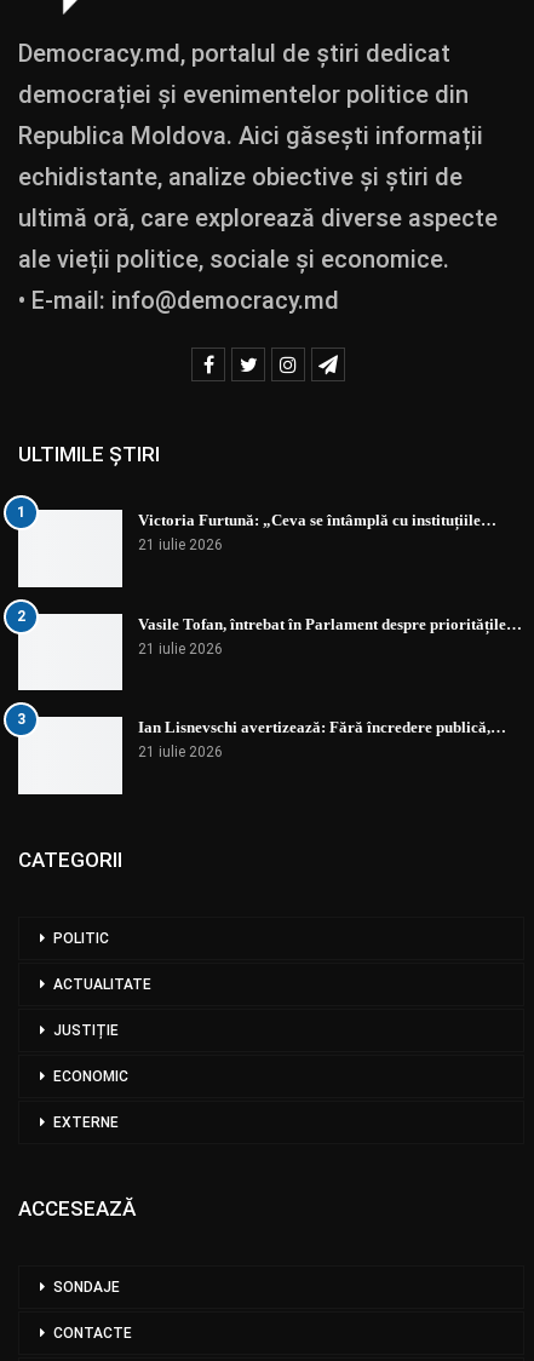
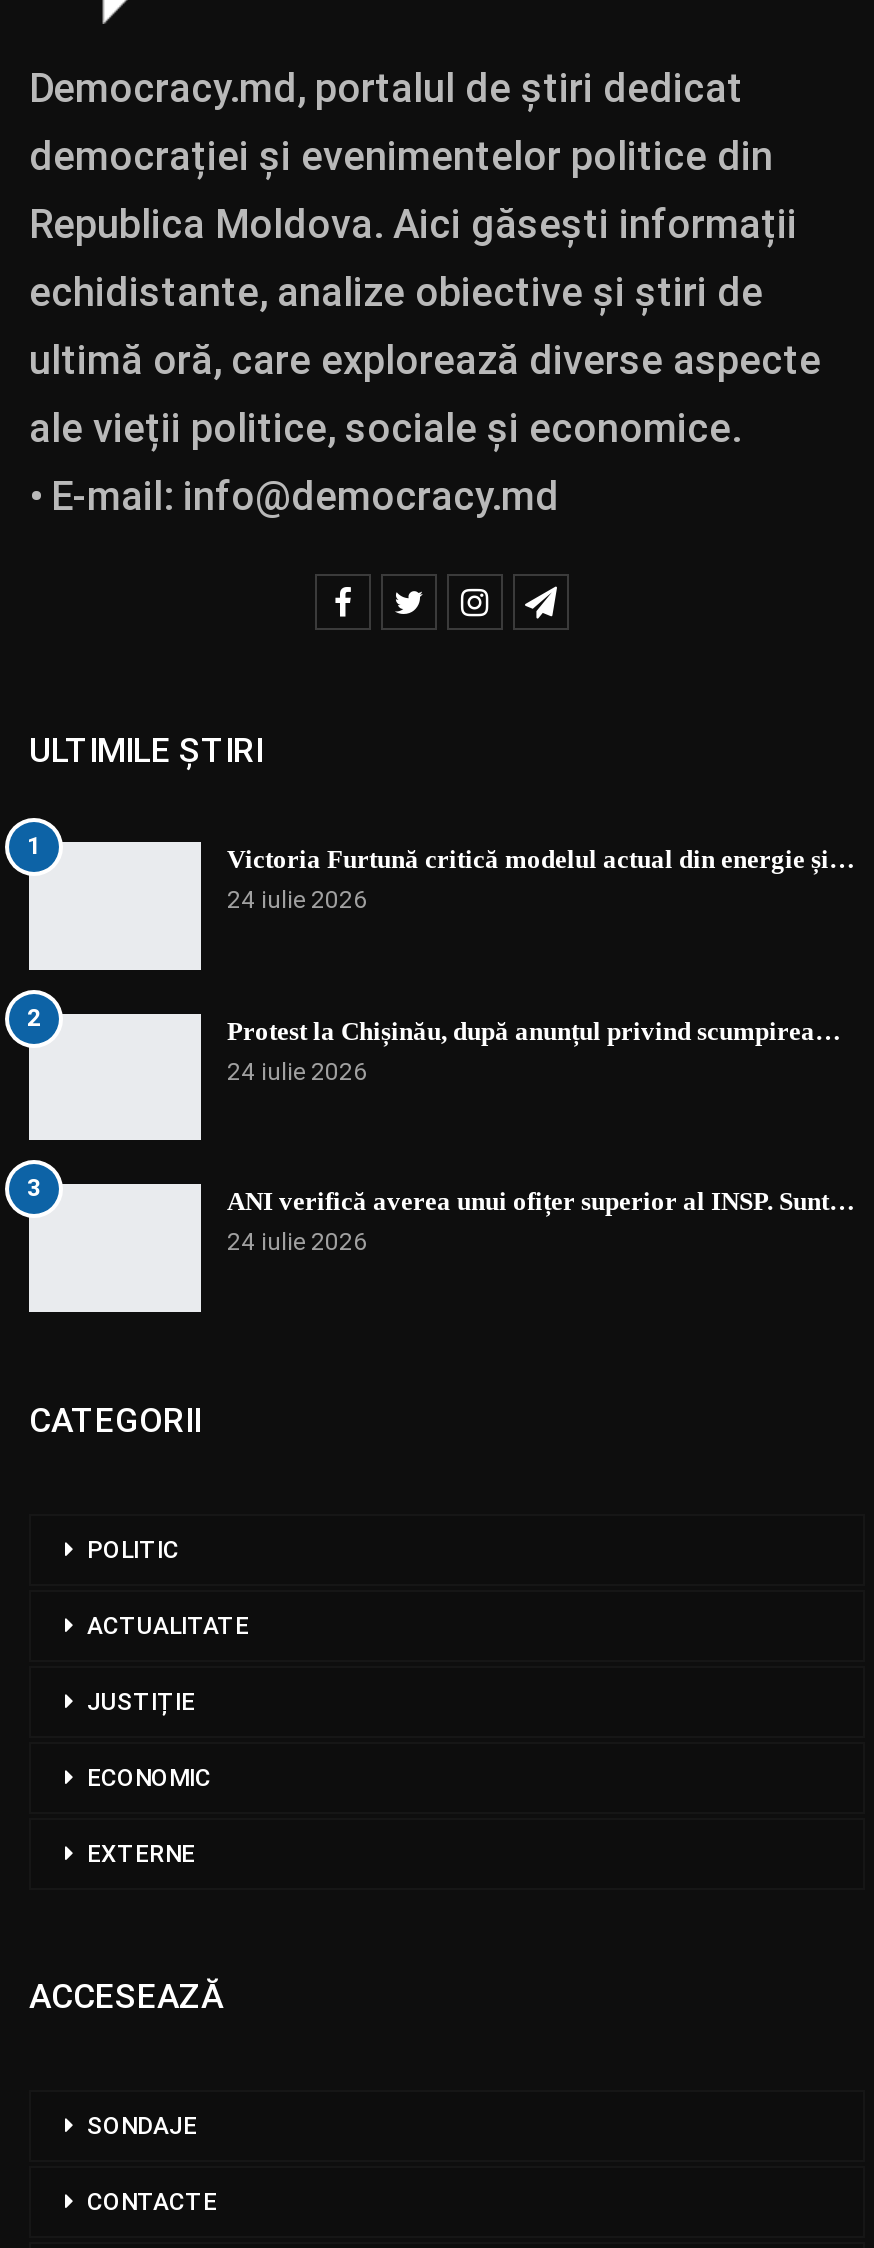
[138,511,496,554] Victoria Furtună: „Ceva se întâmplă cu instituțiile… | 21 iulie 2026 -> [227,844,855,914] Victoria Furtună critică modelul actual din energie și… | 24 iulie 2026
[138,615,522,657] Vasile Tofan, întrebat în Parlament despre prioritățile… | 21 iulie 2026 -> [227,1016,841,1086] Protest la Chișinău, după anunțul privind scumpirea… | 24 iulie 2026
[138,719,506,761] Ian Lisnevschi avertizează: Fără încredere publică,… | 21 iulie 2026 -> [227,1187,855,1257] ANI verifică averea unui ofițer superior al INSP. Sunt… | 24 iulie 2026

